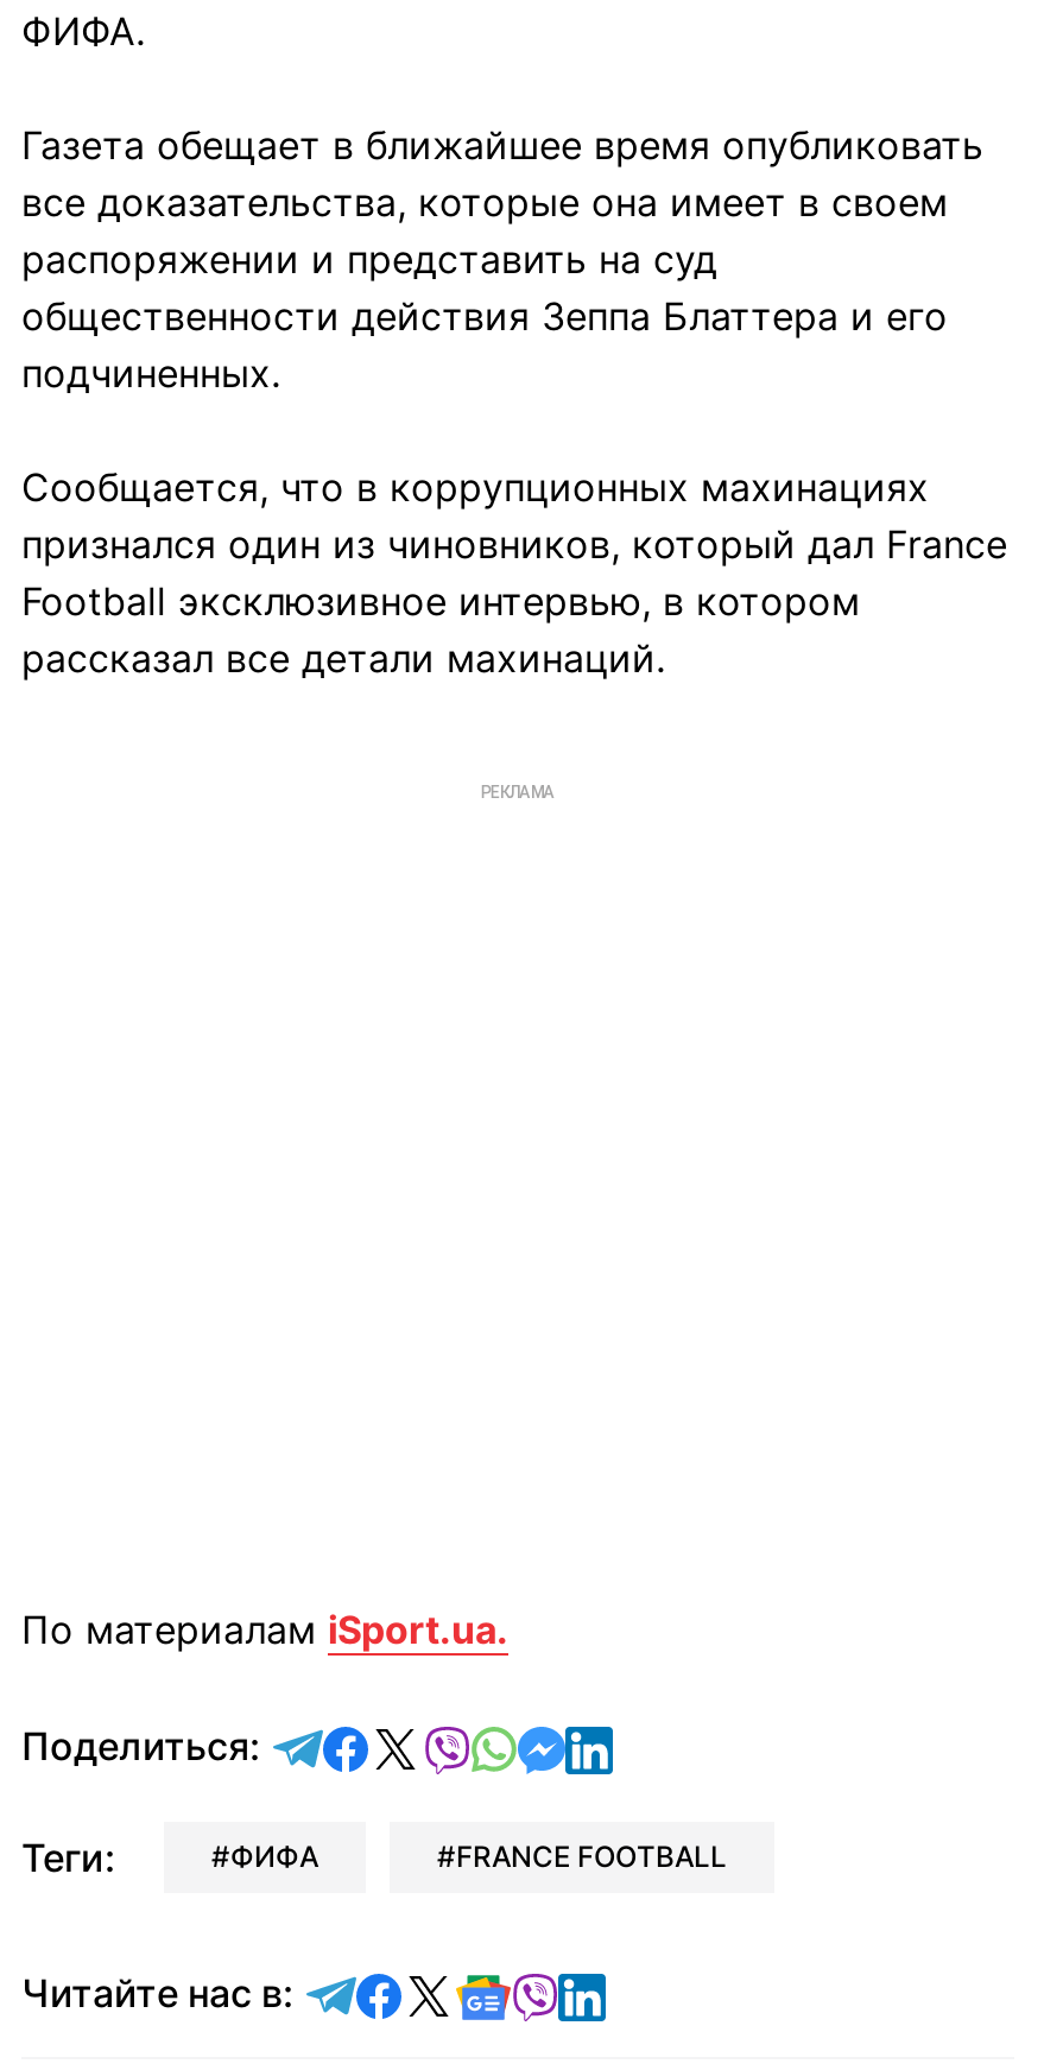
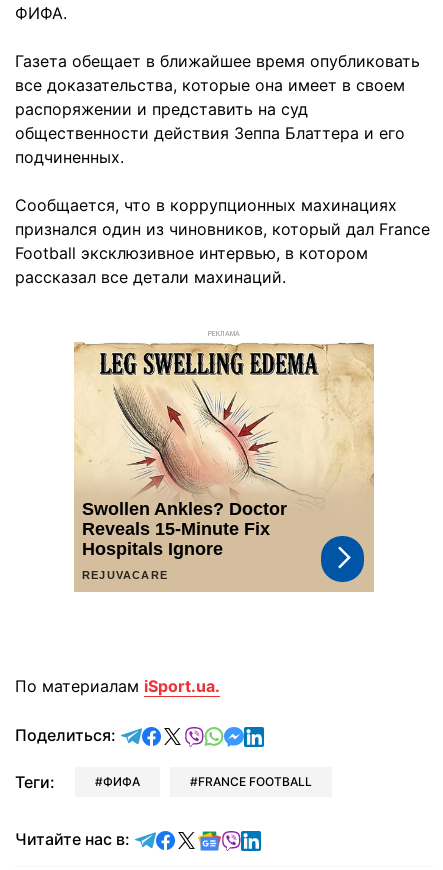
none -> [73,341,375,593] [image]

